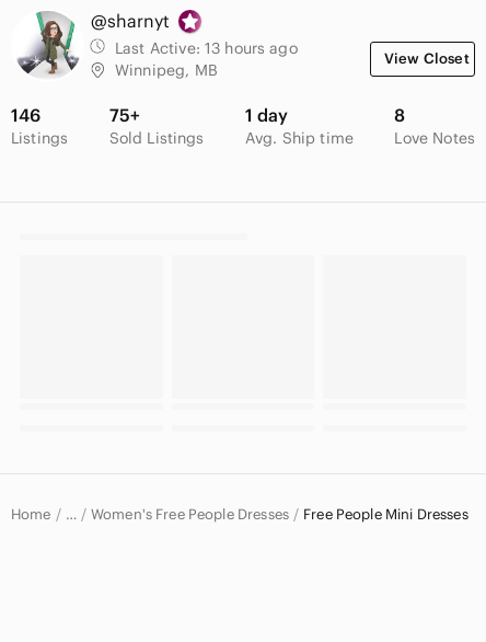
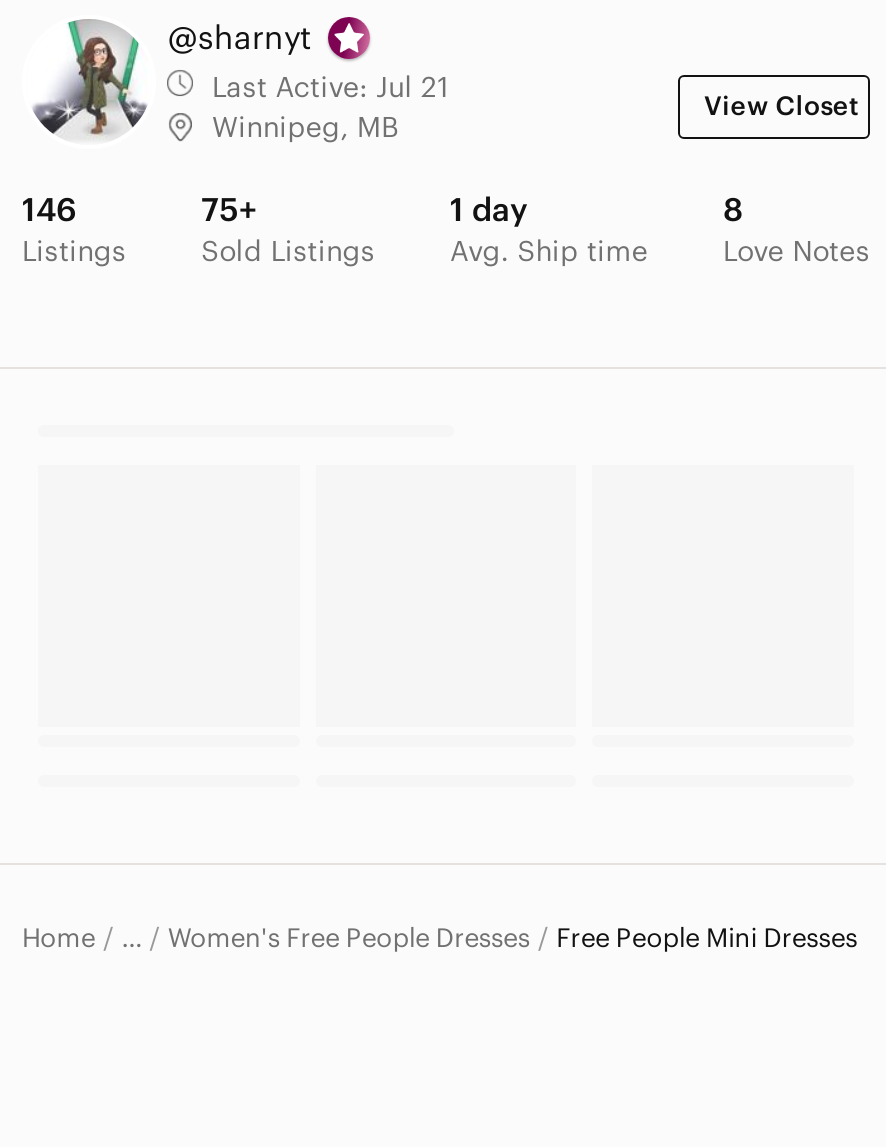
[115,39,298,58] Last Active: 13 hours ago -> [212,69,450,105] Last Active: Jul 21

